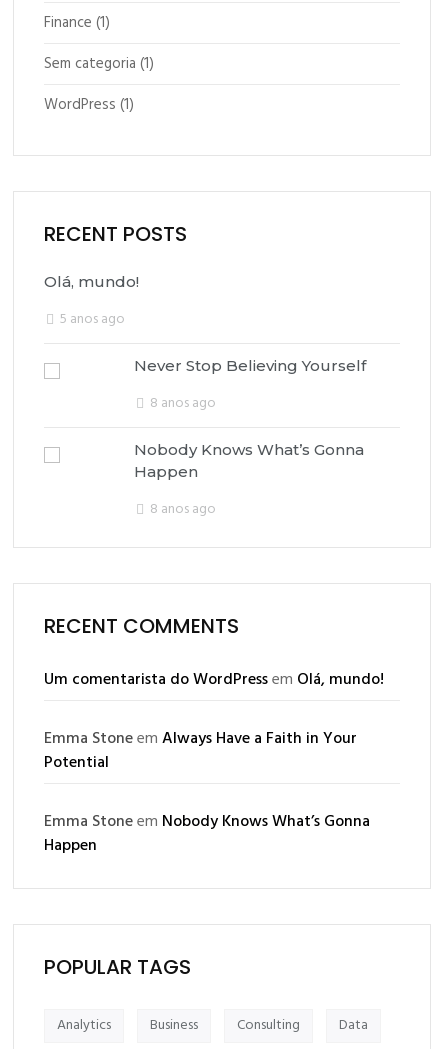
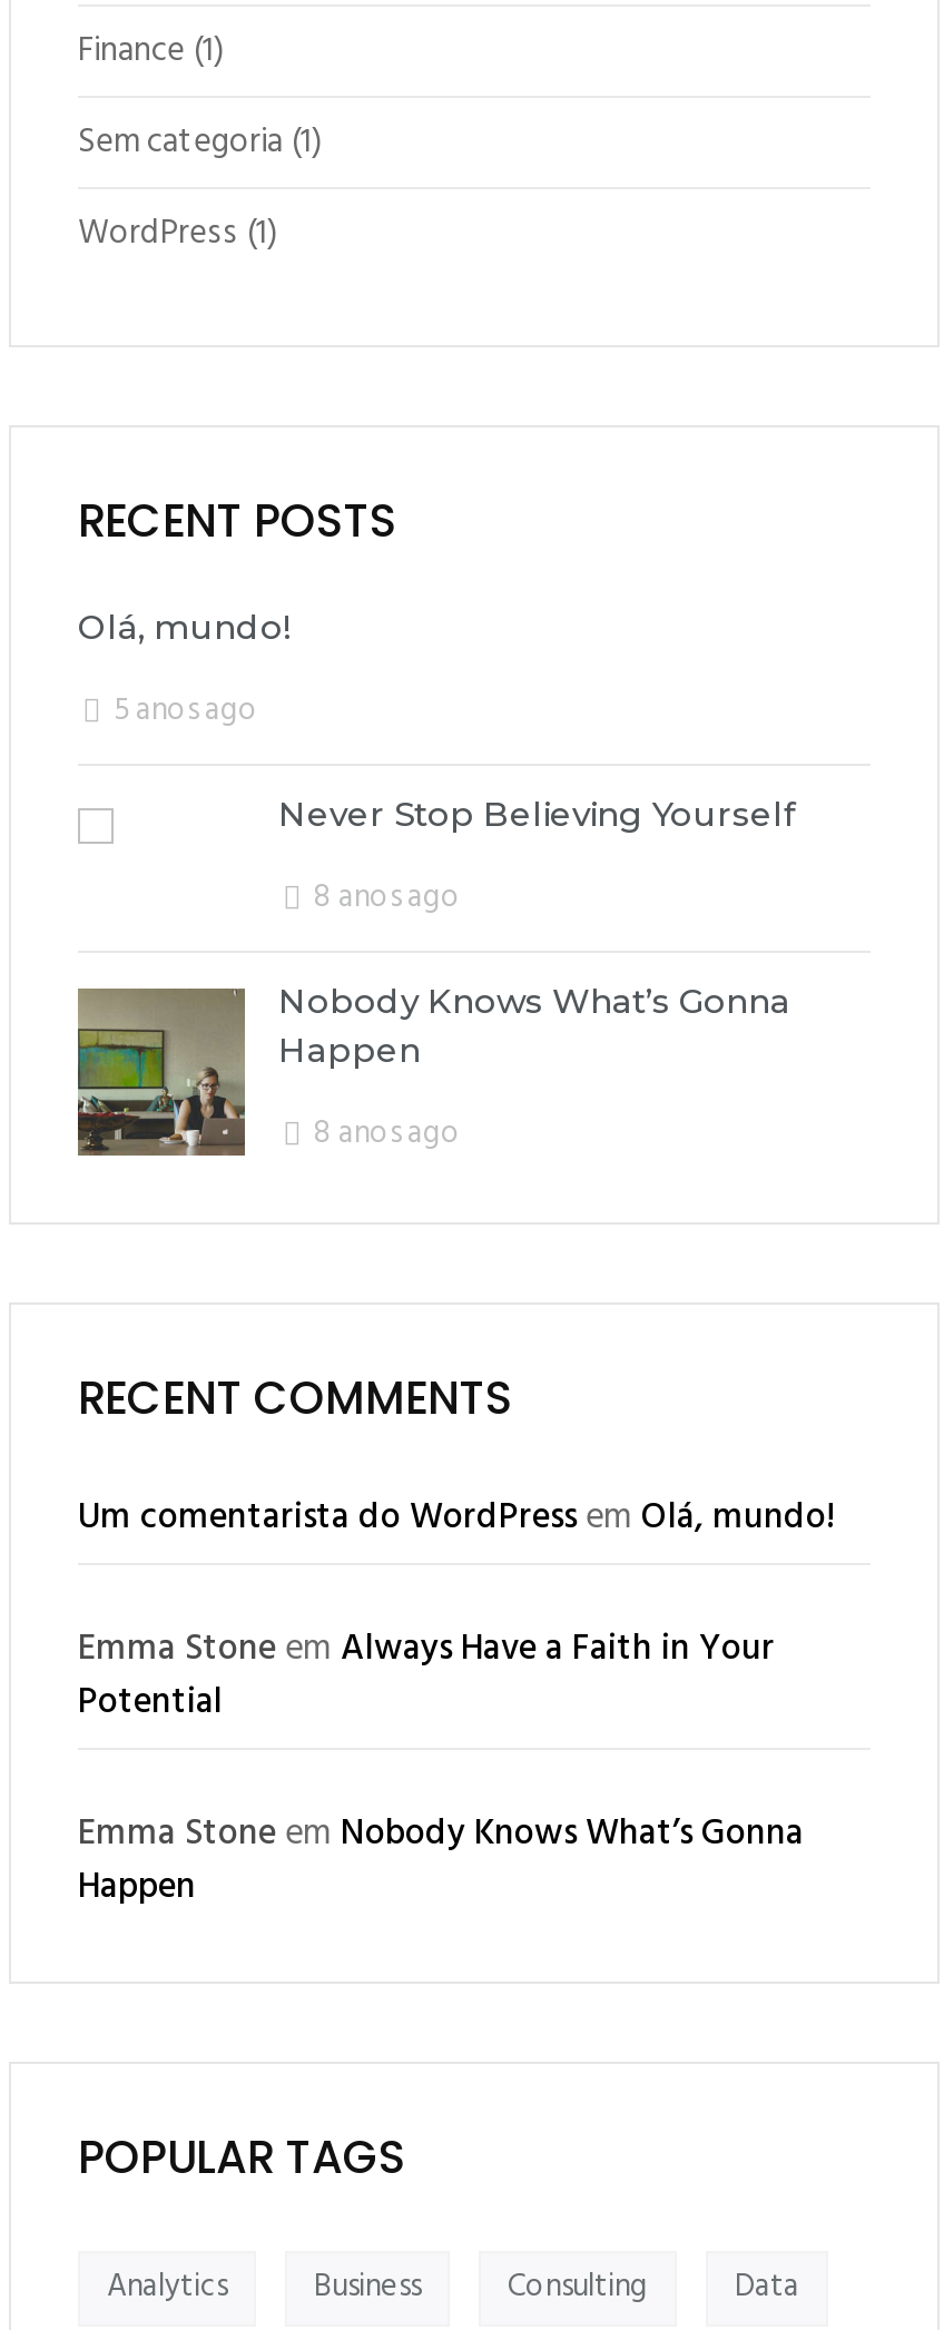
none -> [76,986,247,1158] [image]

